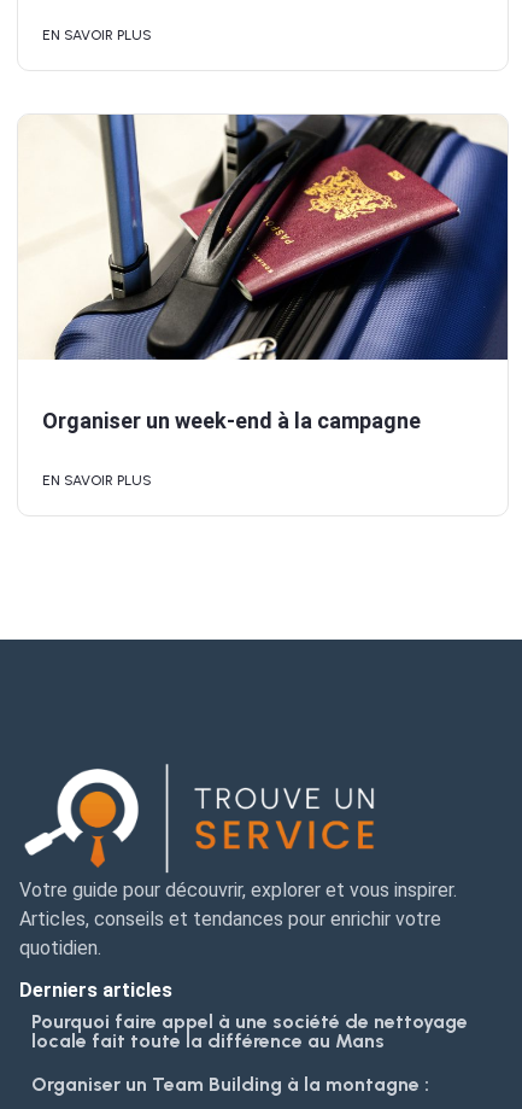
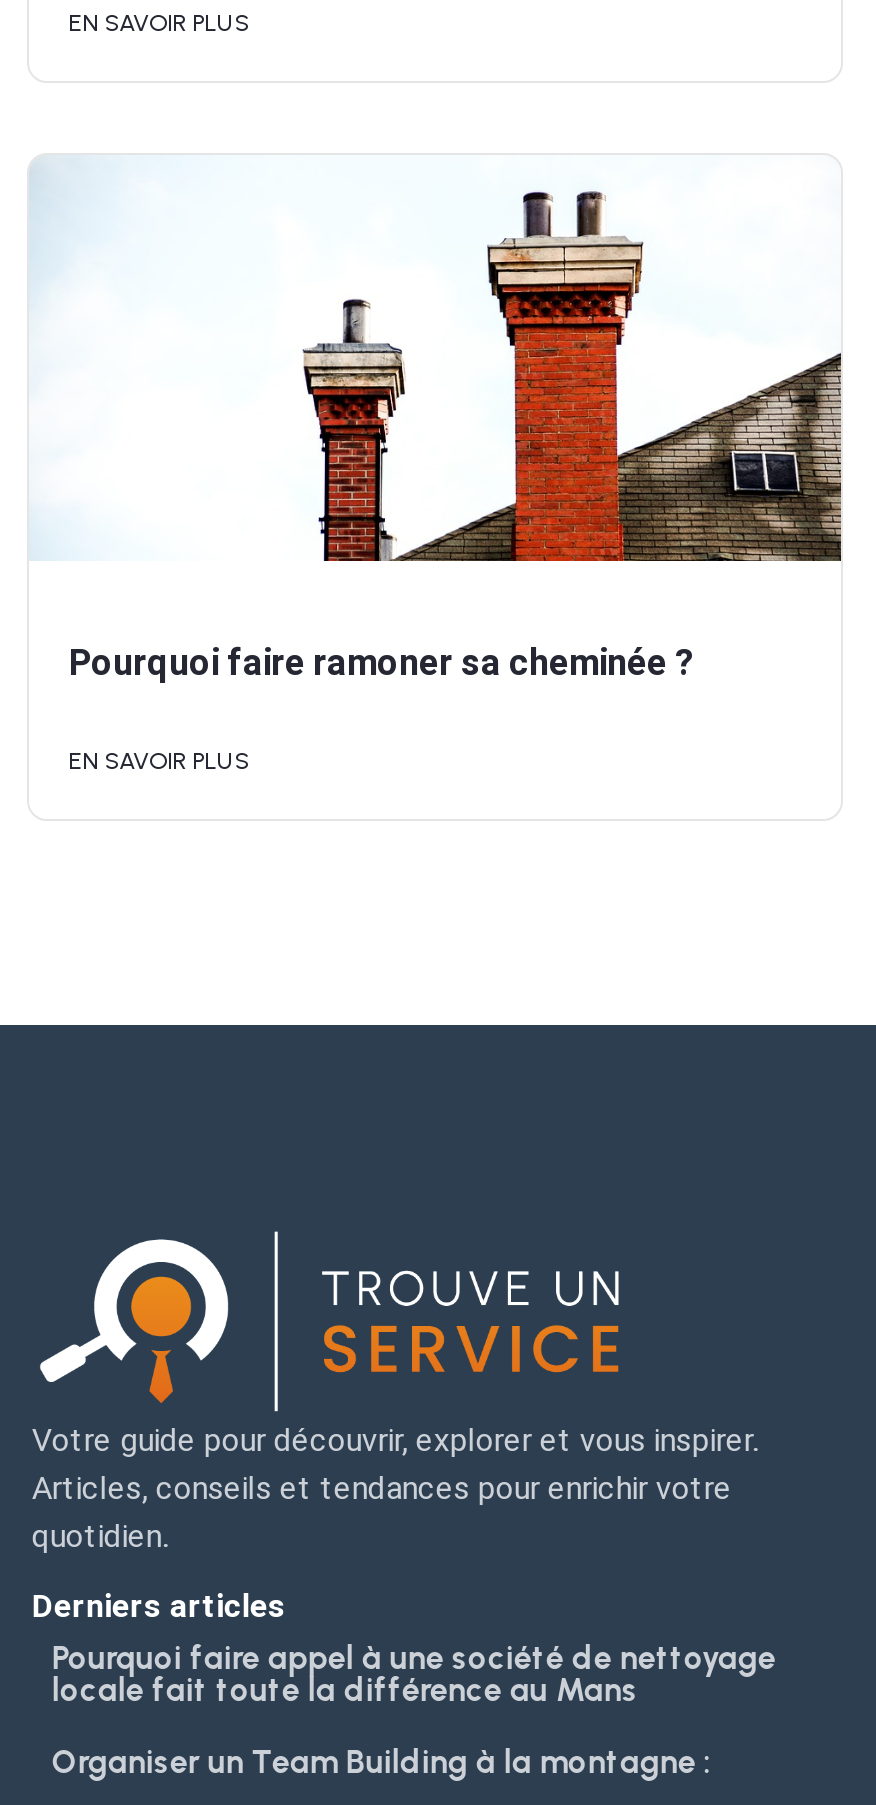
[19,113,509,433] [image] | Organiser un week-end à la campagne -> [31,155,843,683] [image] | Pourquoi faire ramoner sa cheminée ?

